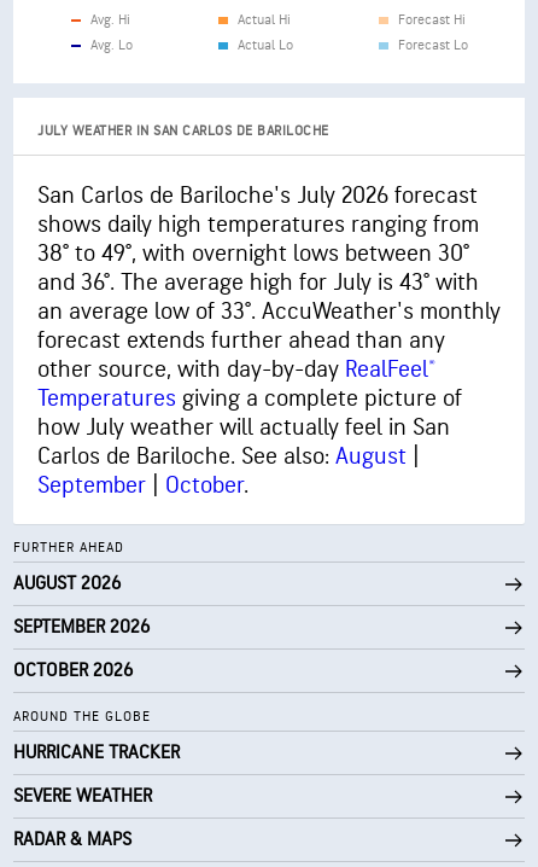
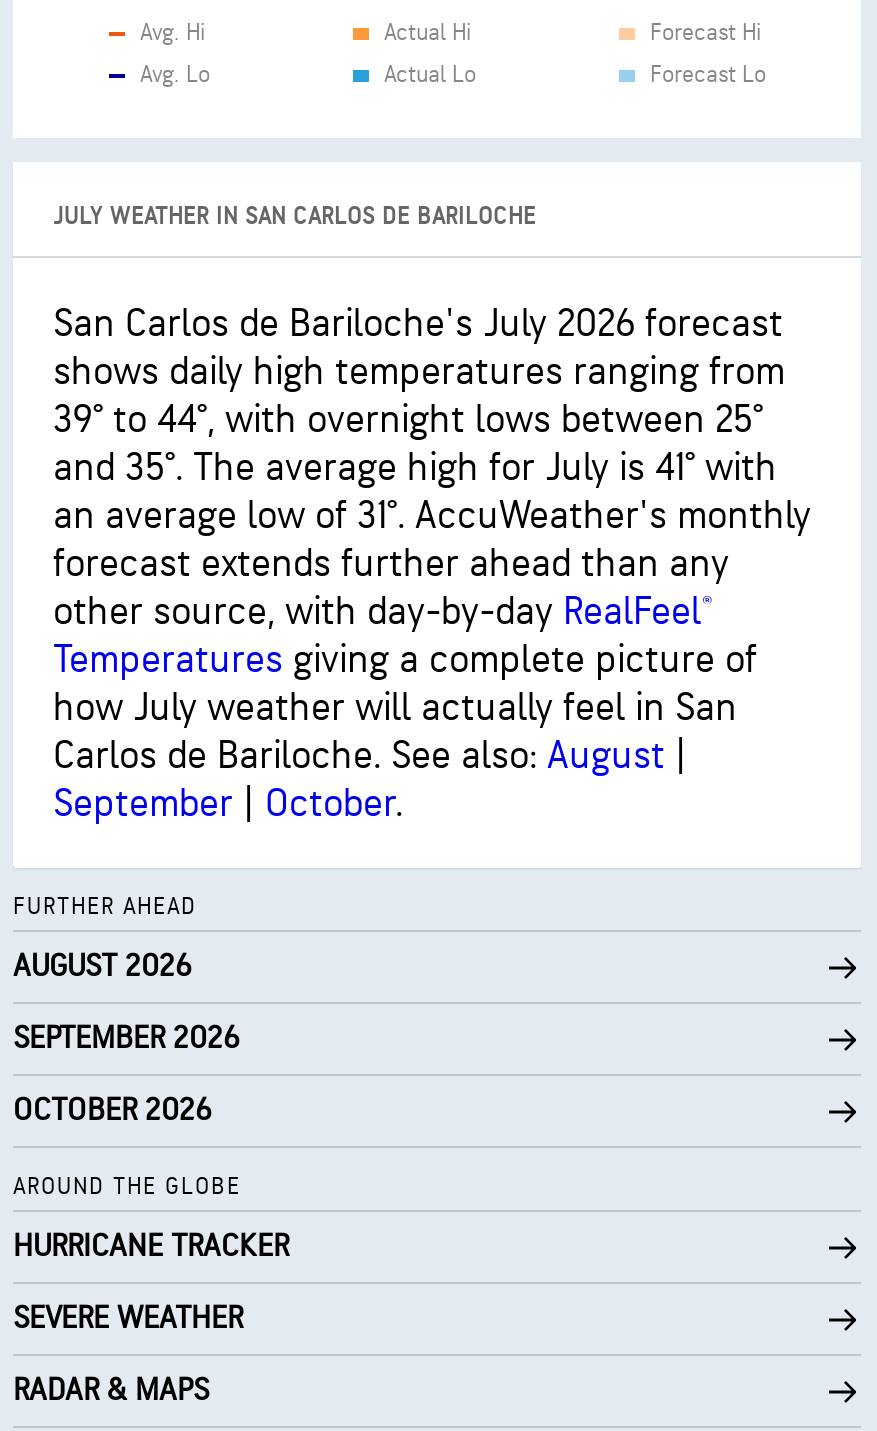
[37,239,469,268] 38° to 49°, with overnight lows between 30° -> [53,396,763,444] 39° to 44°, with overnight lows between 25°
[37,268,479,297] and 36°. The average high for July is 43° with -> [53,444,777,492] and 35°. The average high for July is 41° with
[37,297,501,326] an average low of 33°. AccuWeather's monthly -> [53,492,811,540] an average low of 31°. AccuWeather's monthly

